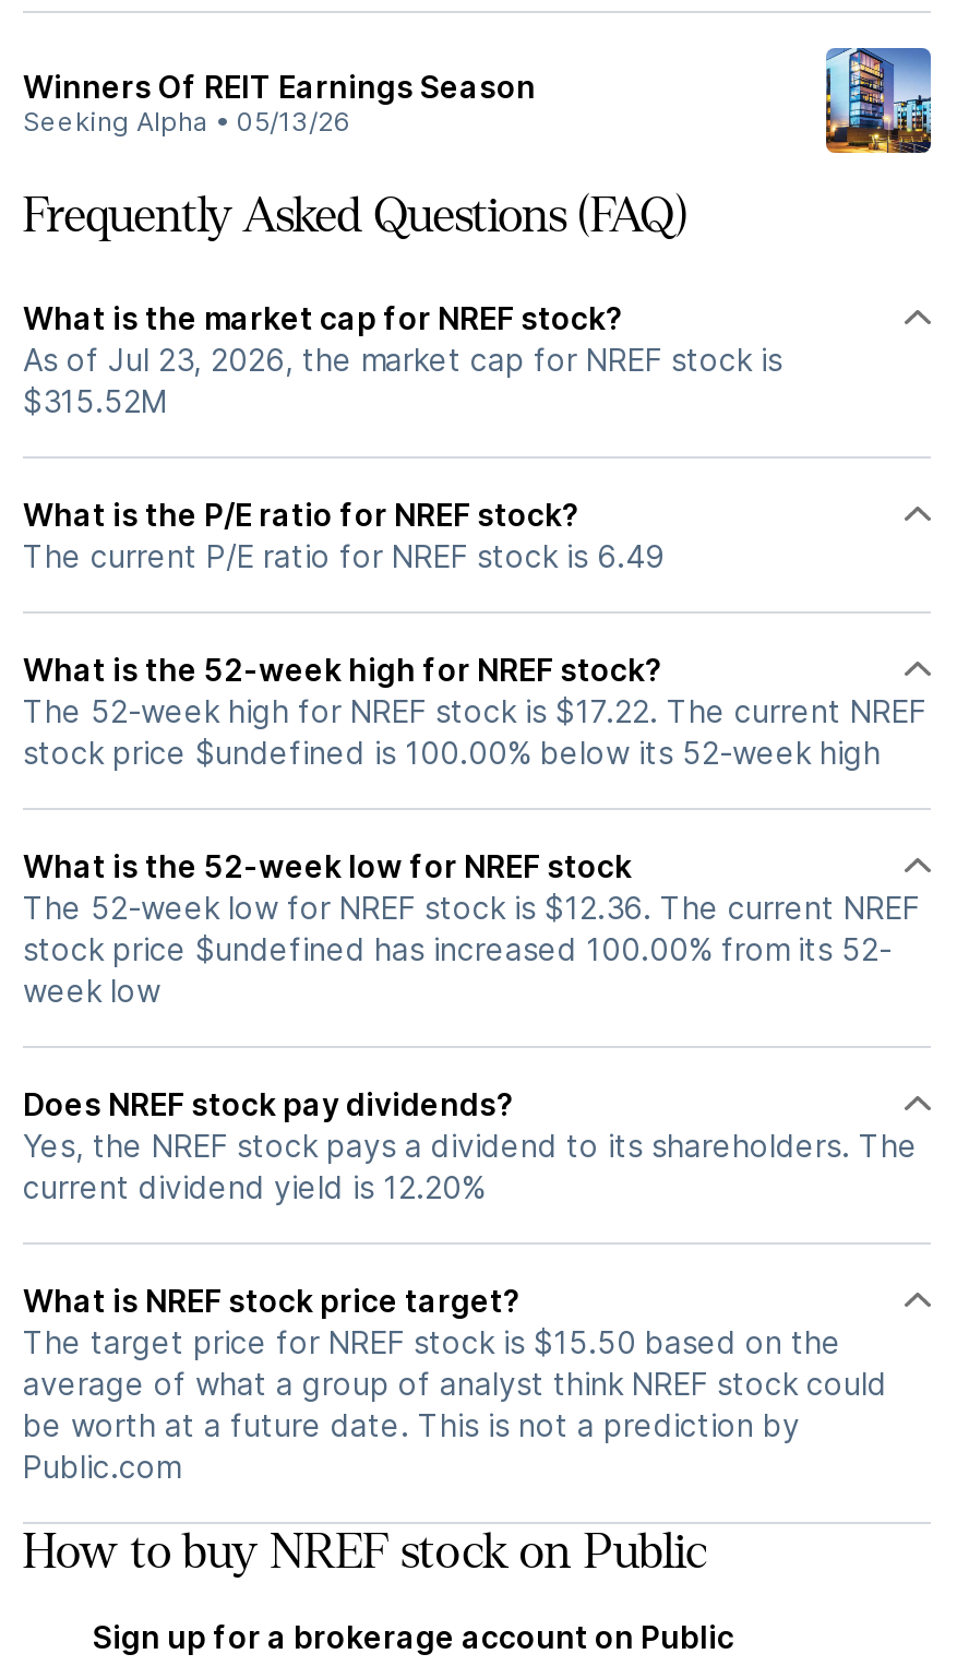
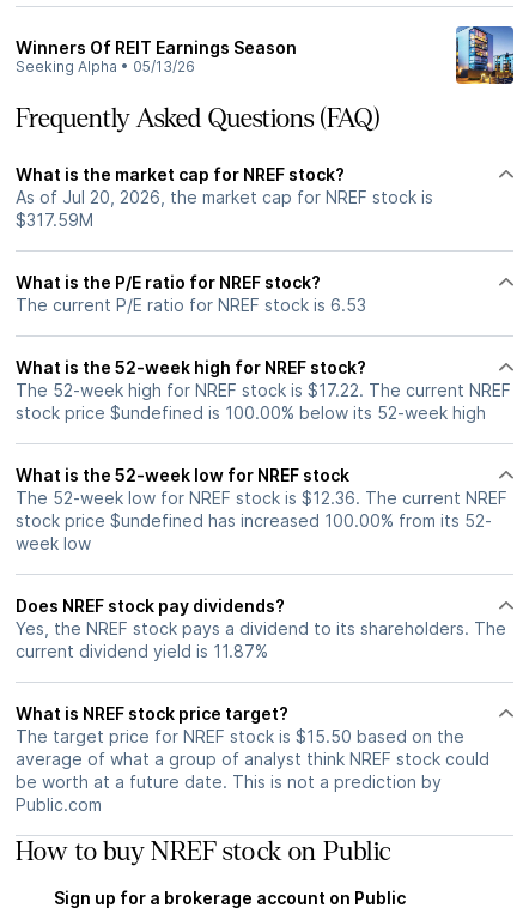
[23,341,782,419] As of Jul 23, 2026, the market cap for NREF stock is | $315.52M -> [16,187,433,230] As of Jul 20, 2026, the market cap for NREF stock is | $317.59M
[23,537,665,574] The current P/E ratio for NREF stock is 6.49 -> [16,295,366,315] The current P/E ratio for NREF stock is 6.53
[23,1168,486,1205] current dividend yield is 12.20% -> [16,641,268,661] current dividend yield is 11.87%

